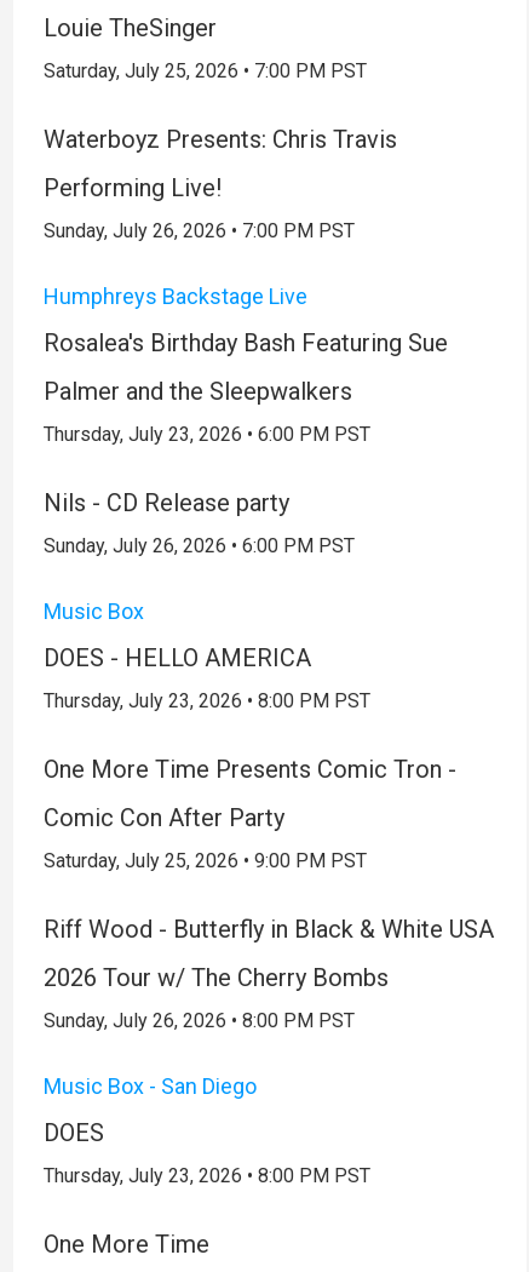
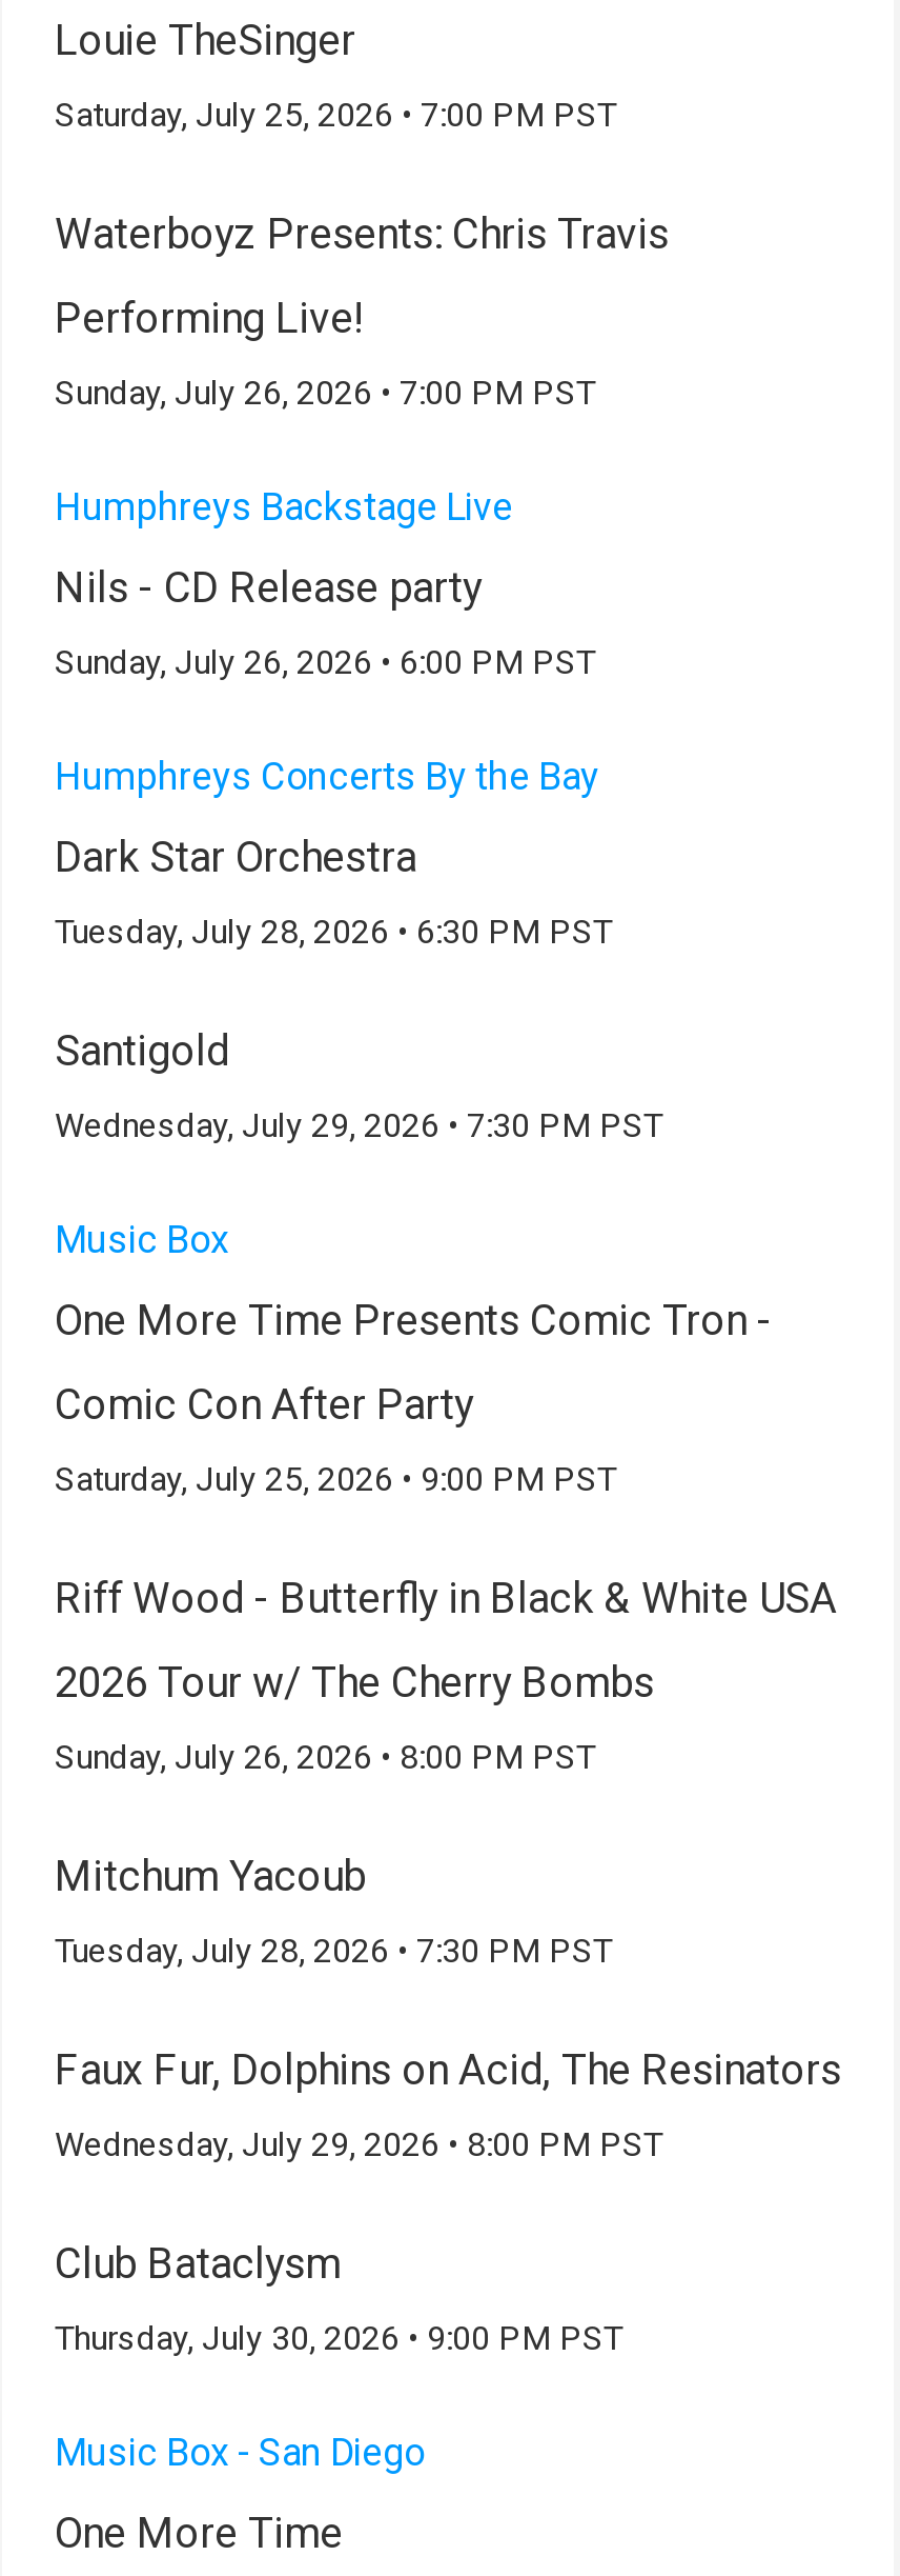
[44,328,448,446] Rosalea's Birthday Bash Featuring Sue | Palmer and the Sleepwalkers | Thursday, July 23, 2026 • 6:00 PM PST -> none
moved [44,488,355,557] -> [55,562,595,682]: Nils - CD Release party | Sunday, July 26, 2026 • 6:00 PM PST
none -> [55,754,662,1146] Humphreys Concerts By the Bay | Dark Star Orchestra | Tuesday, July 28, 2026 • 6:30 PM PST | Santigold | Wednesday, July 29, 2026 • 7:30 PM PST
[44,643,370,712] DOES - HELLO AMERICA | Thursday, July 23, 2026 • 8:00 PM PST -> none
none -> [55,1851,841,2358] Mitchum Yacoub | Tuesday, July 28, 2026 • 7:30 PM PST | Faux Fur, Dolphins on Acid, The Resinators | Wednesday, July 29, 2026 • 8:00 PM PST | Club Bataclysm | Thursday, July 30, 2026 • 9:00 PM PST
moved [44,1073,257,1099] -> [55,2430,425,2474]: Music Box - San Diego
[44,1118,370,1187] DOES | Thursday, July 23, 2026 • 8:00 PM PST -> none

